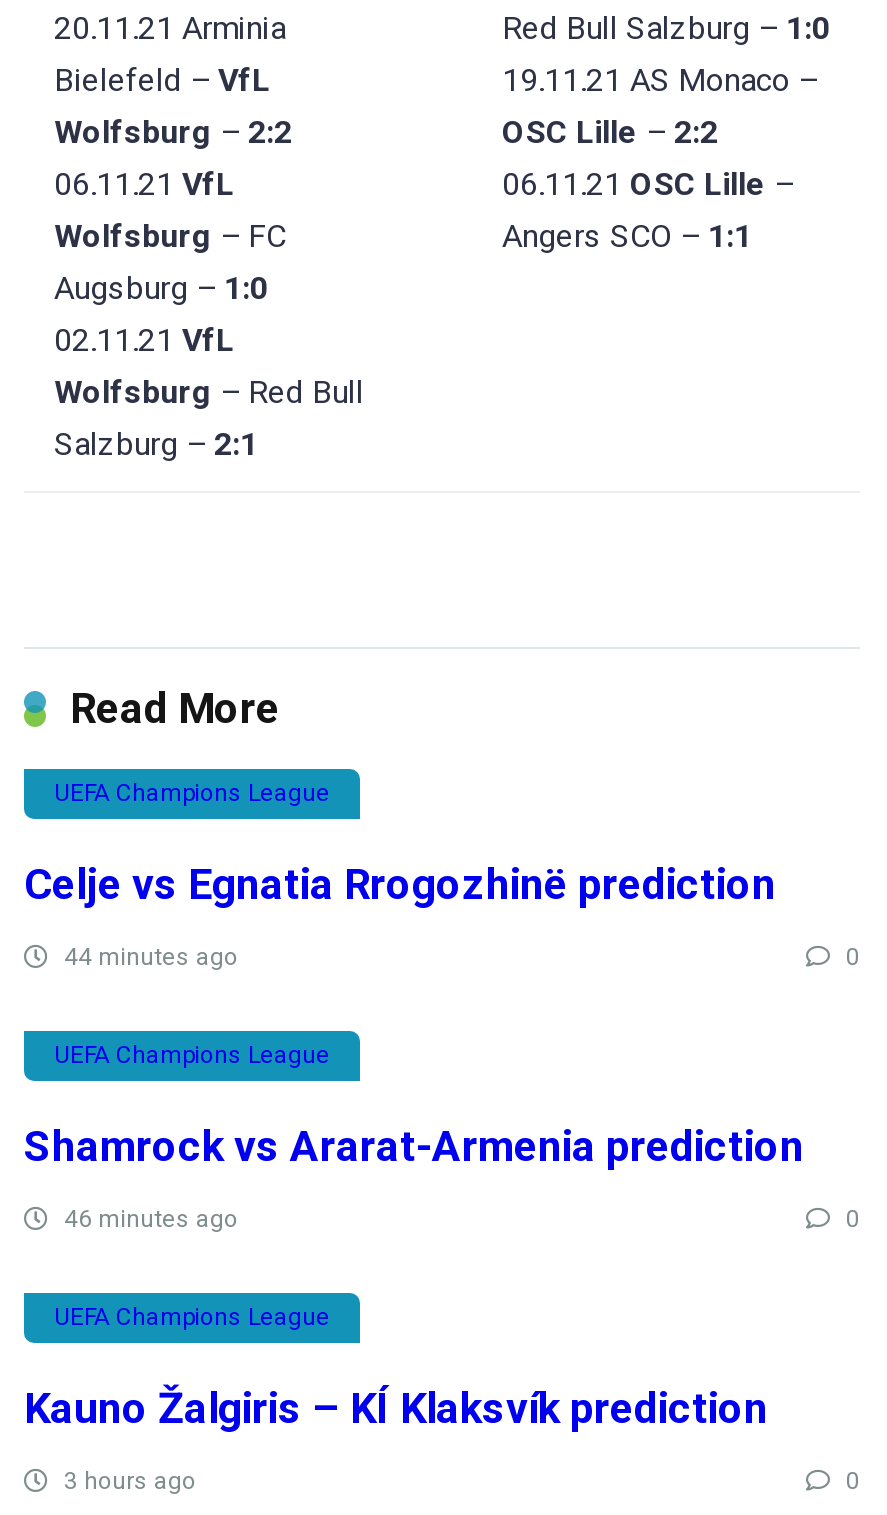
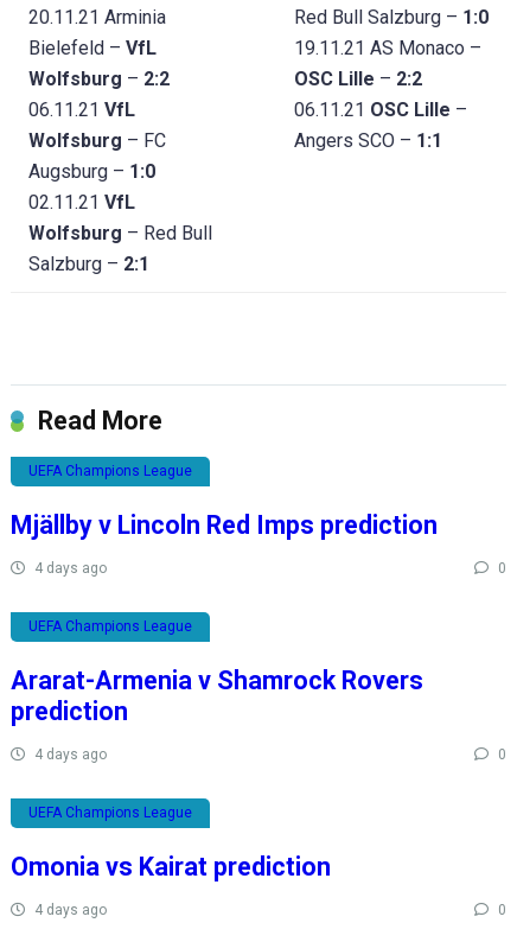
[24,858,776,908] Celje vs Egnatia Rrogozhinë prediction -> [11,510,438,539] Mjällby v Lincoln Red Imps prediction
[58,942,238,970] 44 minutes ago -> [31,560,107,576] 4 days ago
[24,1120,804,1170] Shamrock vs Ararat-Armenia prediction -> [11,665,423,726] Ararat-Armenia v Shamrock Rovers | prediction
[58,1204,238,1232] 46 minutes ago -> [31,746,107,762] 4 days ago
[24,1382,768,1432] Kauno Žalgiris – KÍ Klaksvík prediction -> [11,851,331,881] Omonia vs Kairat prediction
[58,1466,196,1494] 3 hours ago -> [31,901,107,918] 4 days ago

